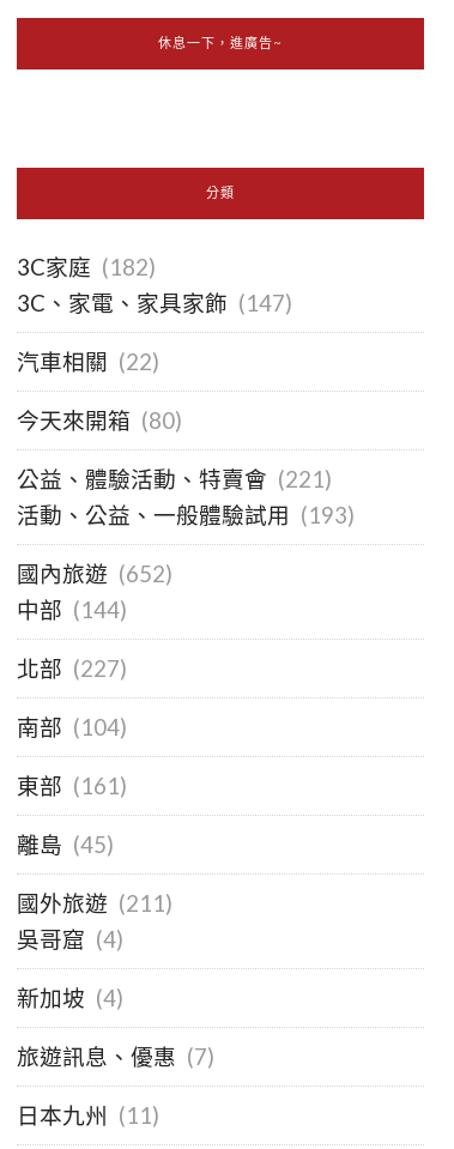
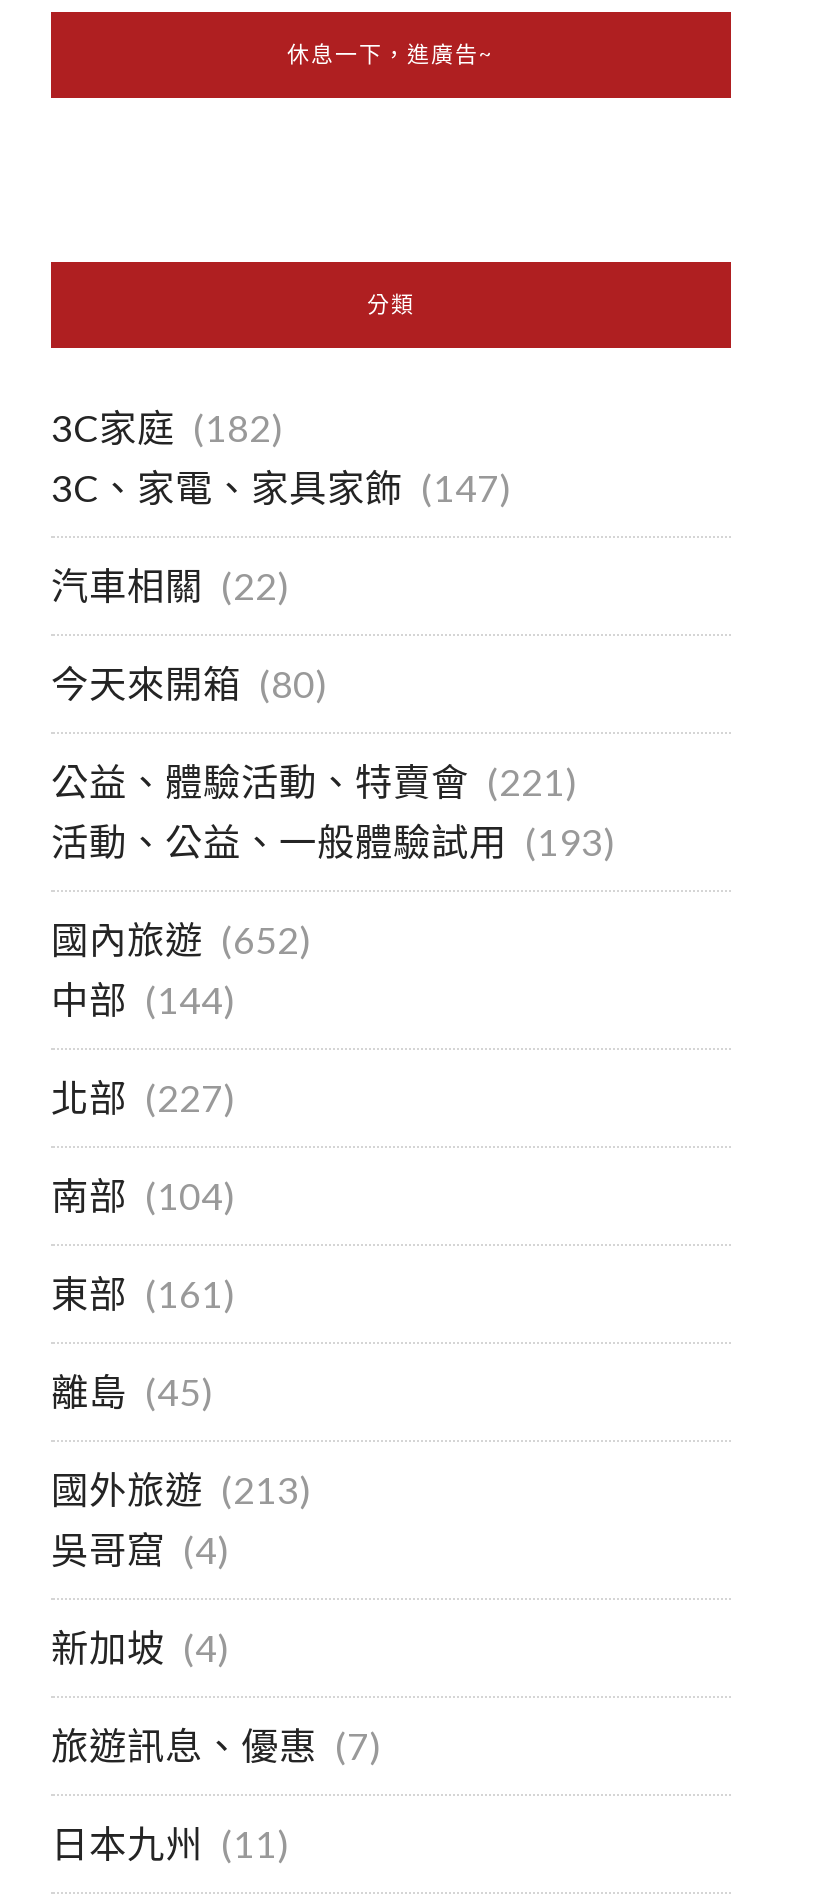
[17,890,172,916] 國外旅遊 (211) -> [51,1467,311,1511] 國外旅遊 (213)

